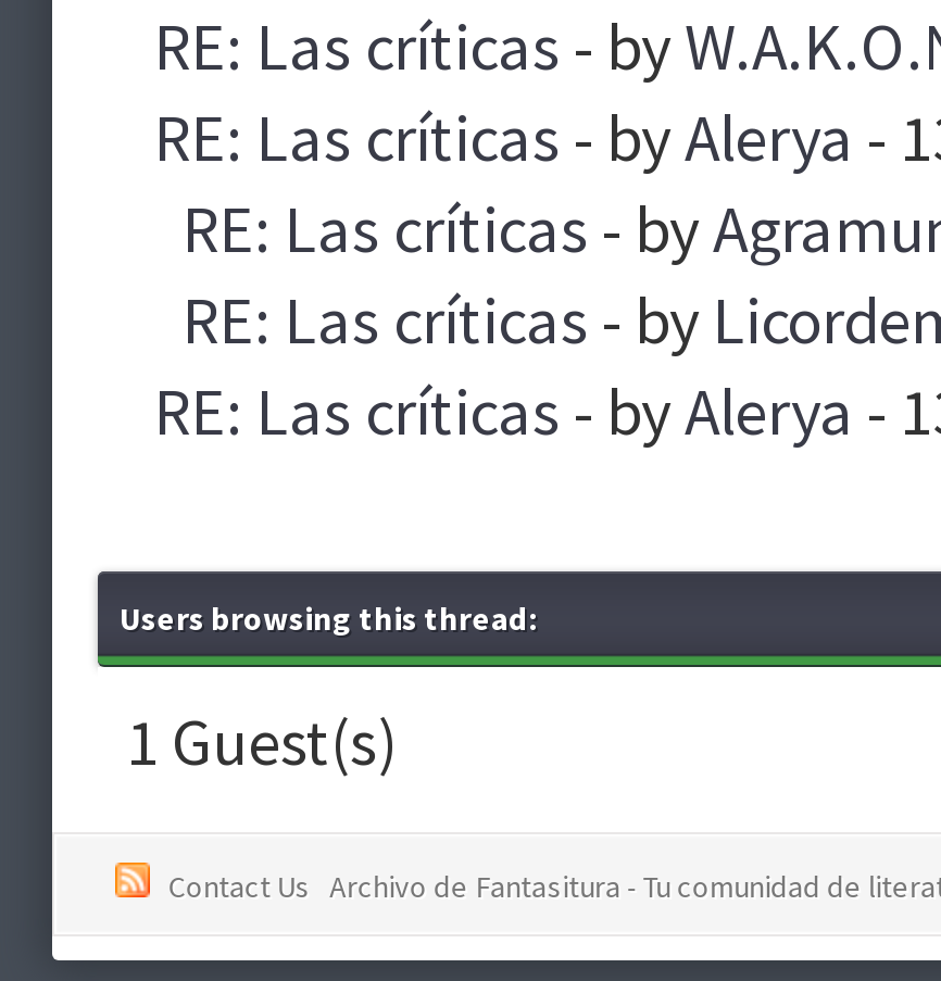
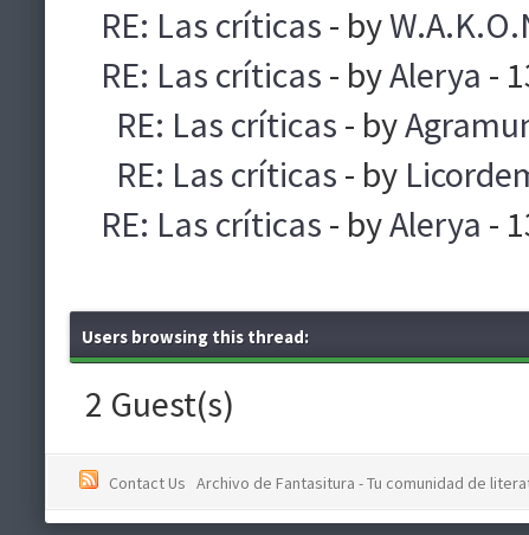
[126,700,400,782] 1 Guest(s) -> [85,381,234,426] 2 Guest(s)

